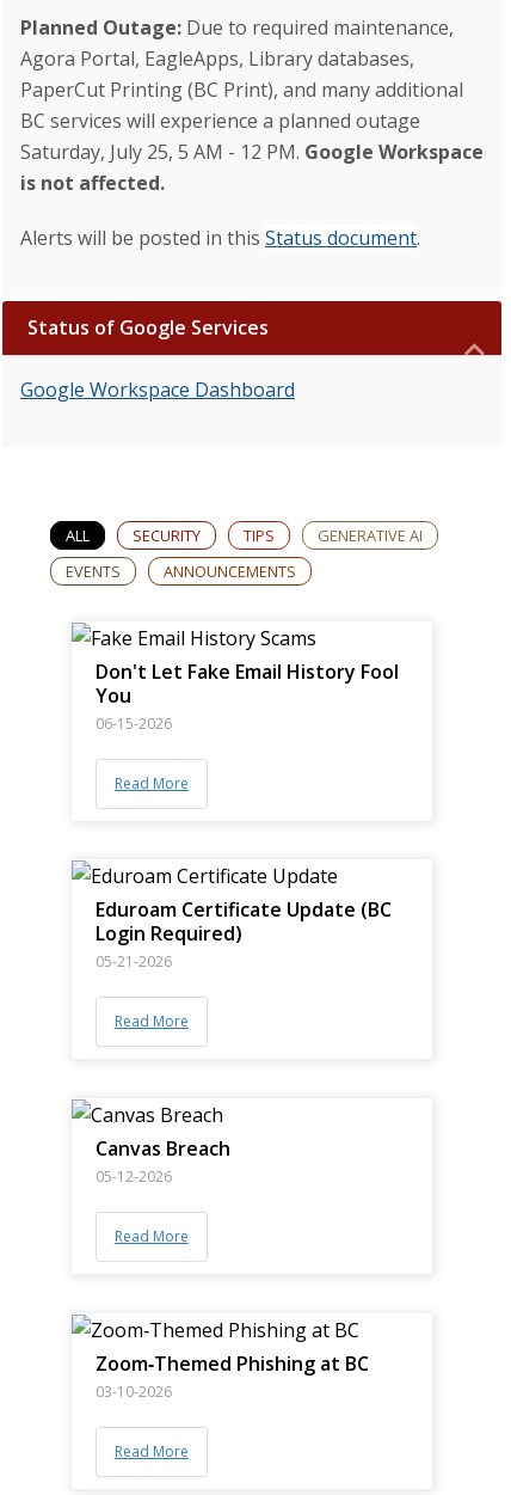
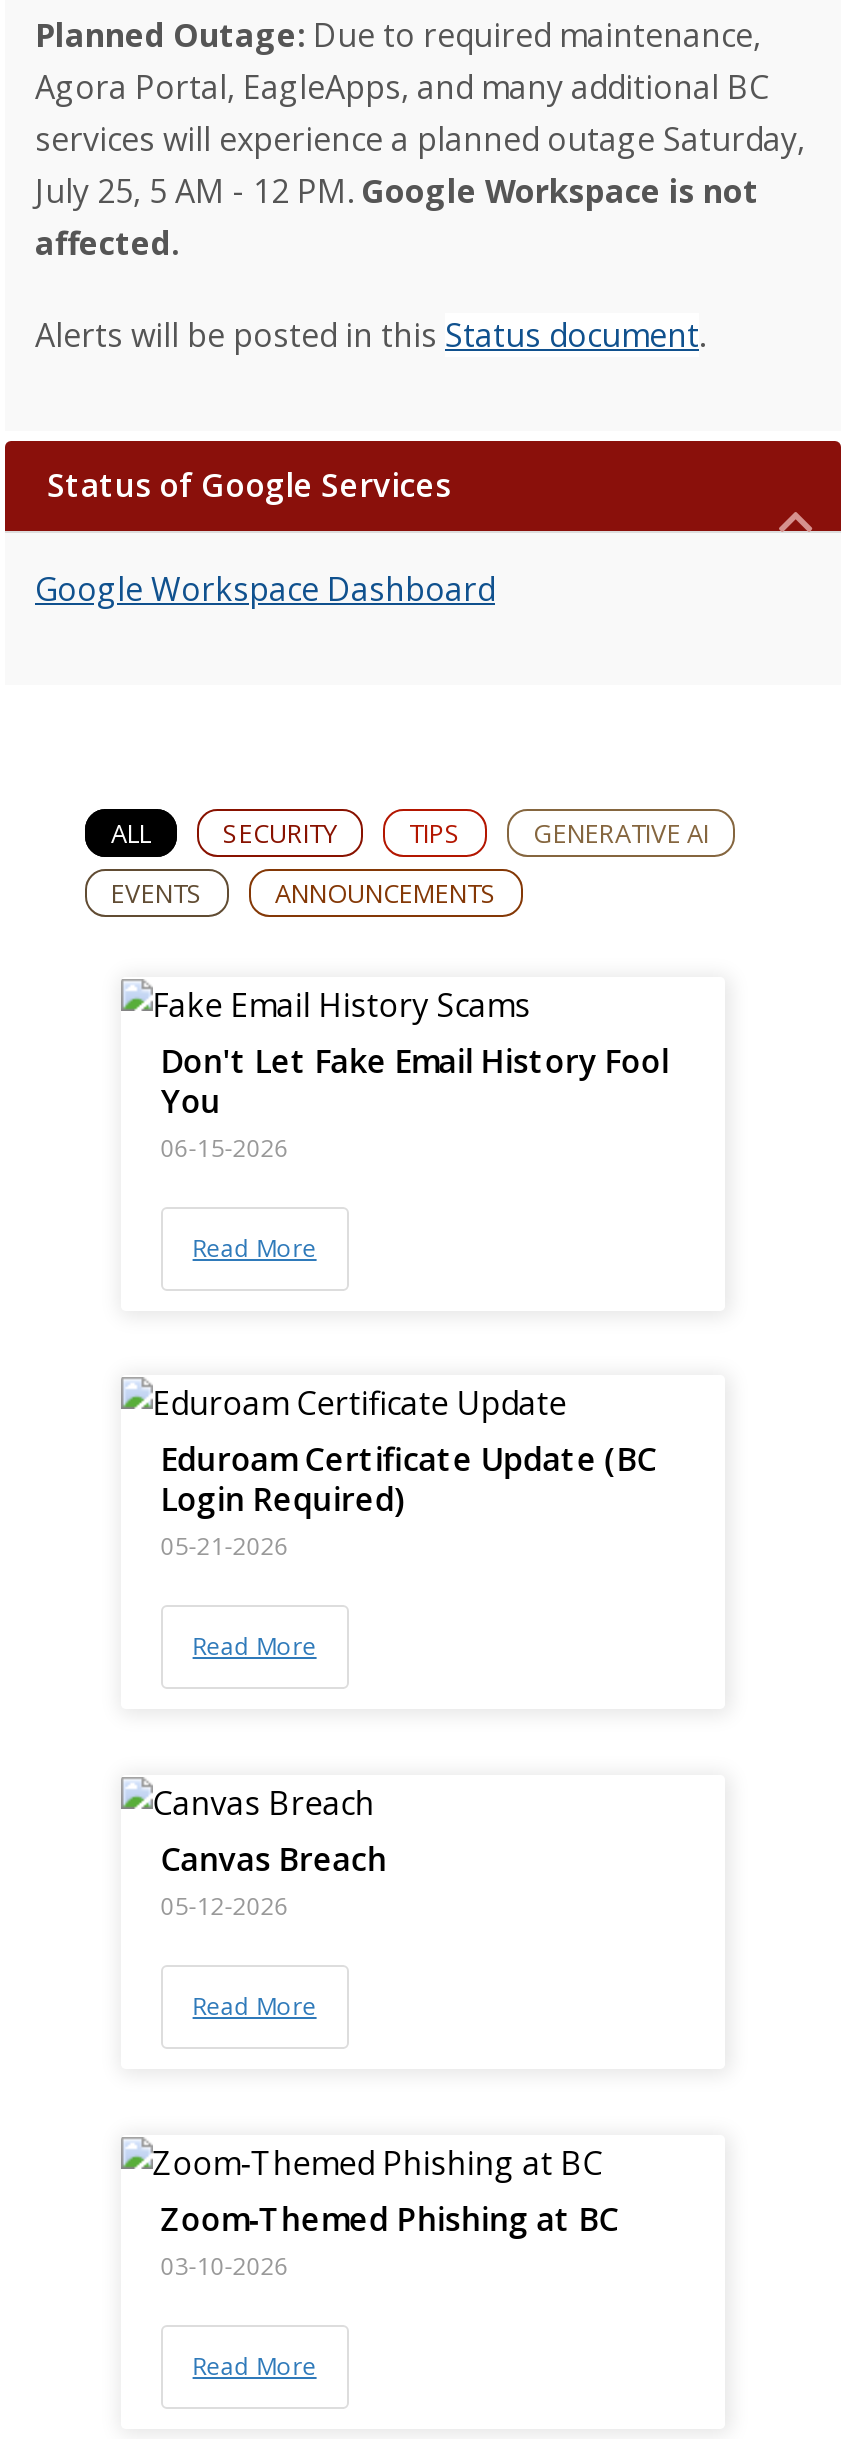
[20,45,484,196] Agora Portal, EagleApps, Library databases, | PaperCut Printing (BC Print), and many additional | BC services will experience a planned outage | Saturday, July 25, 5 AM - 12 PM. Google Workspace | is not affected. -> [35,64,805,264] Agora Portal, EagleApps, and many additional BC | services will experience a planned outage Saturday, | July 25, 5 AM - 12 PM. Google Workspace is not | affected.

